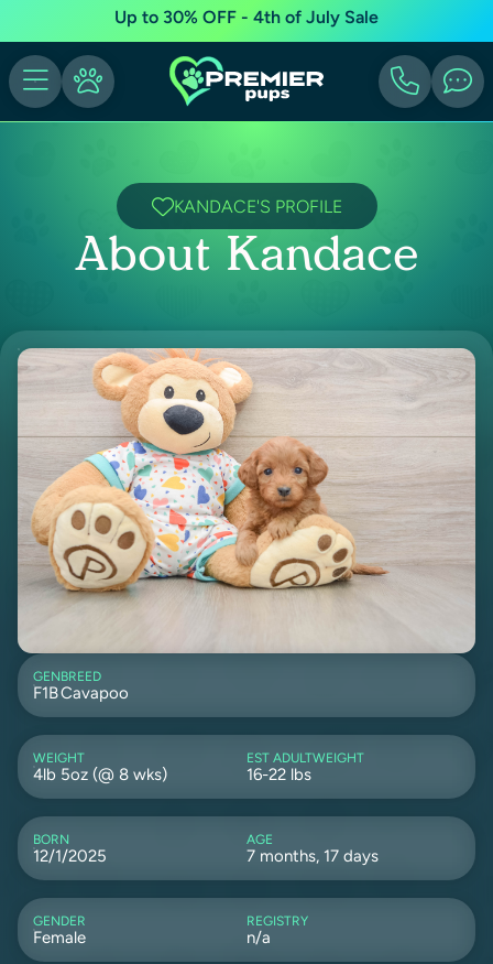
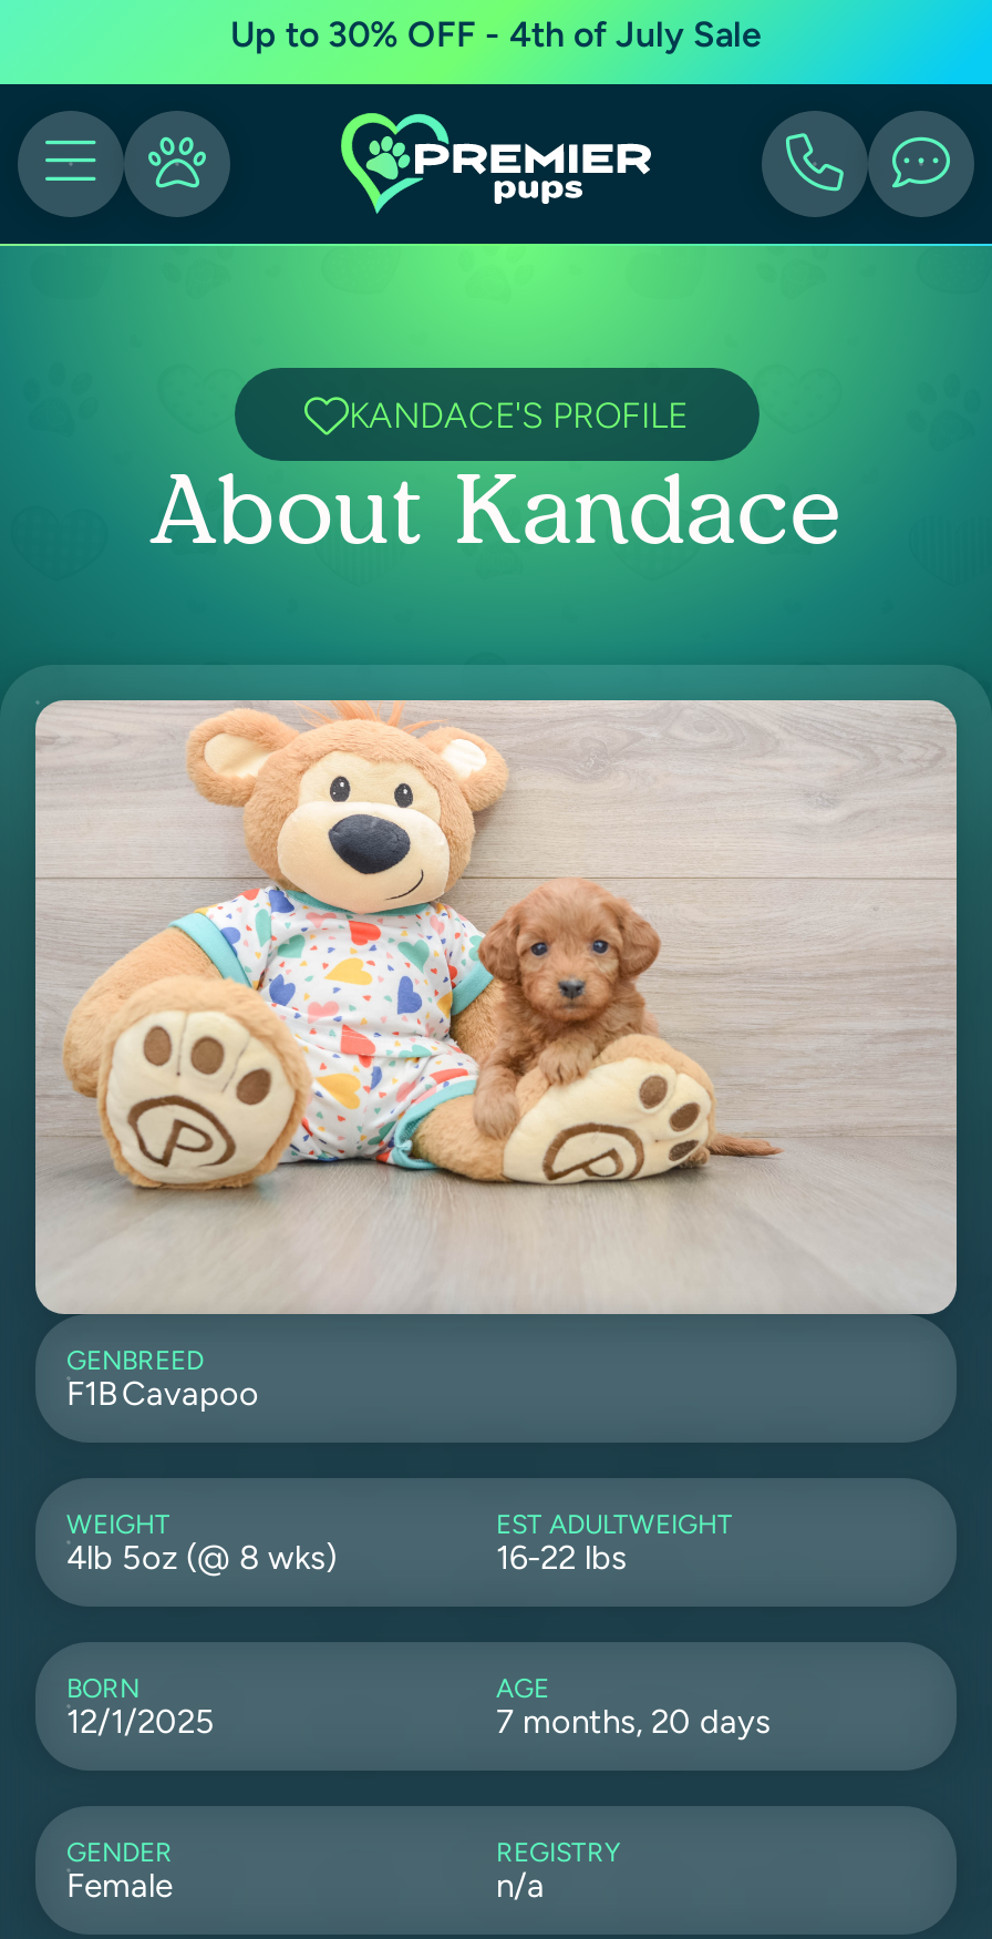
[246,846,379,866] 7 months, 17 days -> [496,1703,771,1742] 7 months, 20 days

